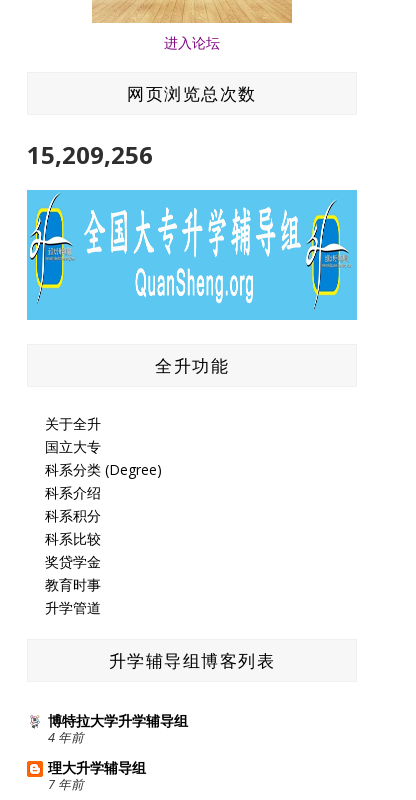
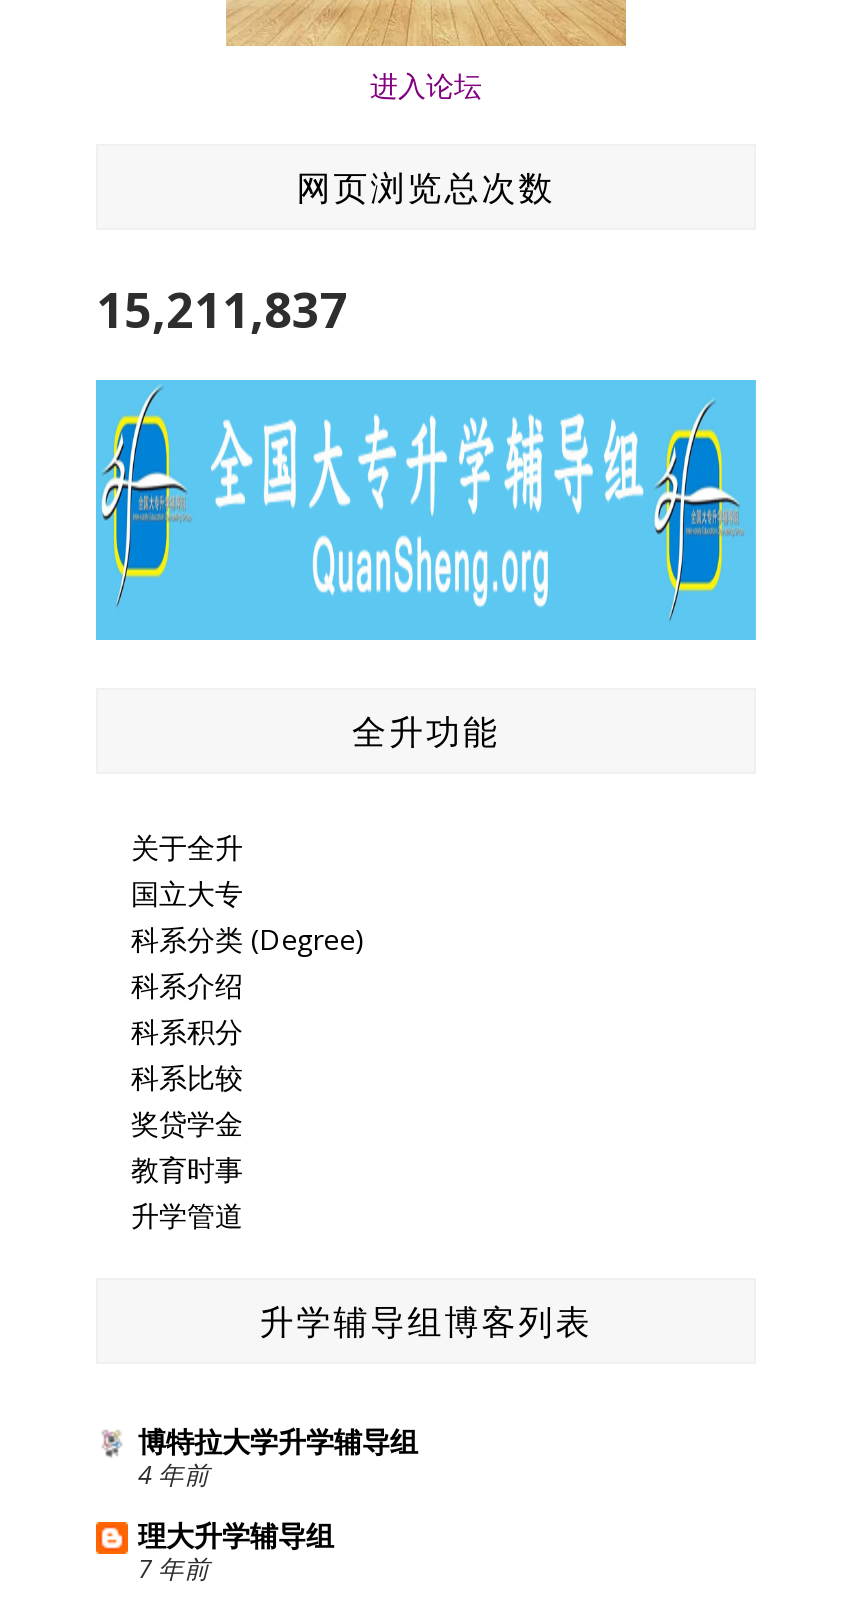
[27,138,153,171] 15,209,256 -> [96,276,348,342] 15,211,837

